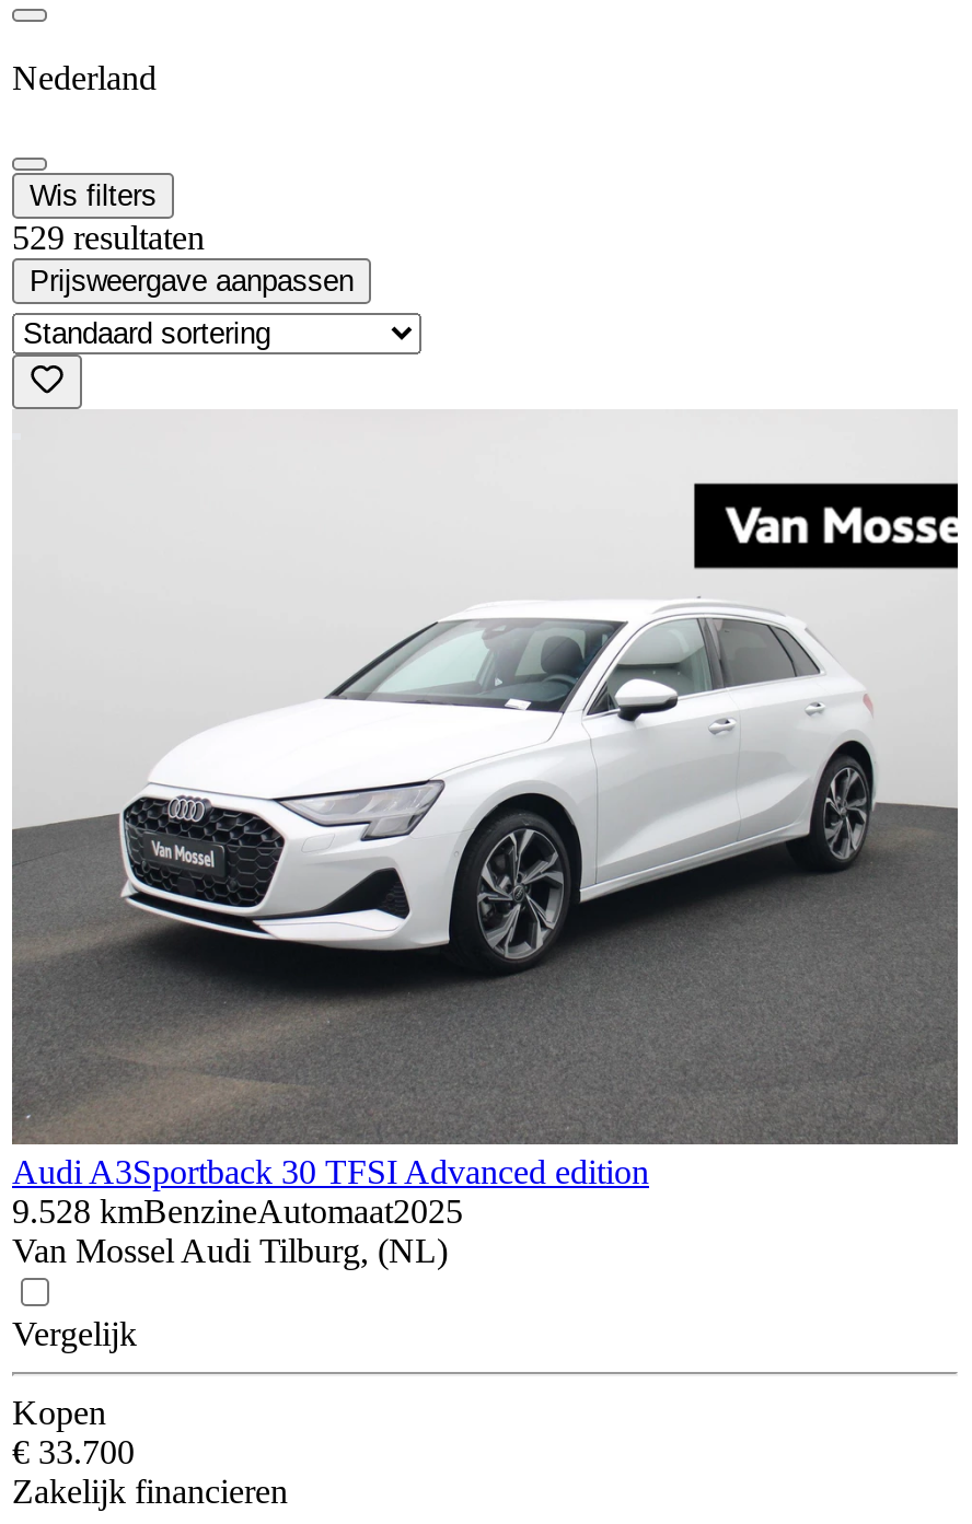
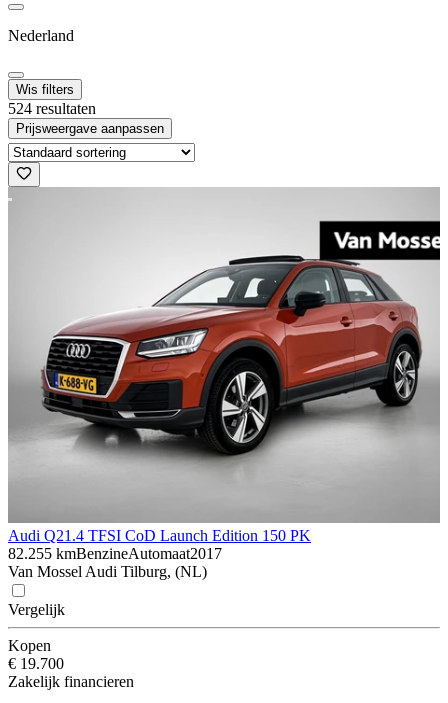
[12,219,205,256] 529 resultaten -> [8,100,96,117] 524 resultaten
[12,411,958,1230] [image] | Audi A3Sportback 30 TFSI Advanced edition | 9.528 kmBenzineAutomaat2025 -> [8,188,439,562] [image] | Audi Q21.4 TFSI CoD Launch Edition 150 PK | 82.255 kmBenzineAutomaat2017
[12,1434,135,1471] € 33.700 -> [8,655,64,672] € 19.700

